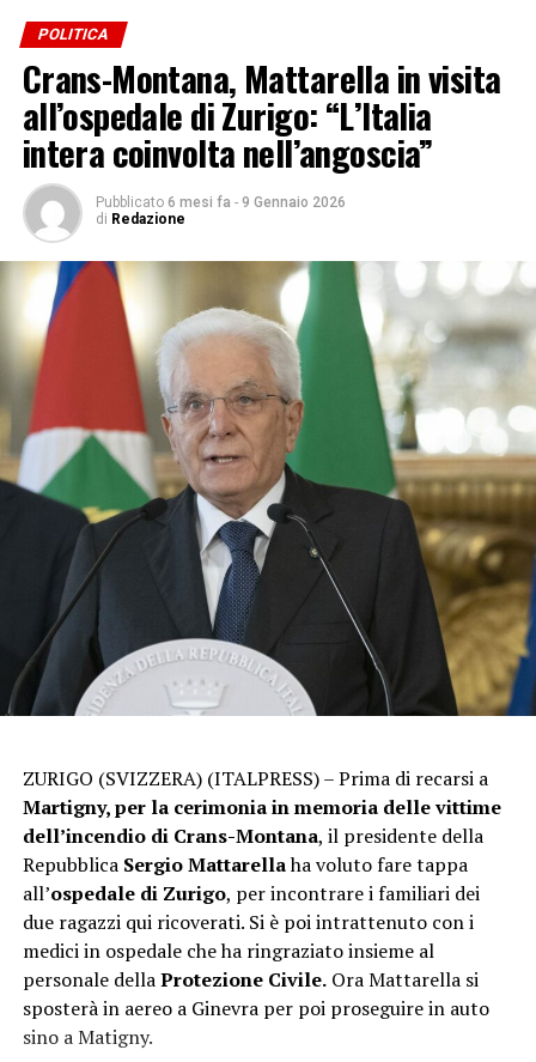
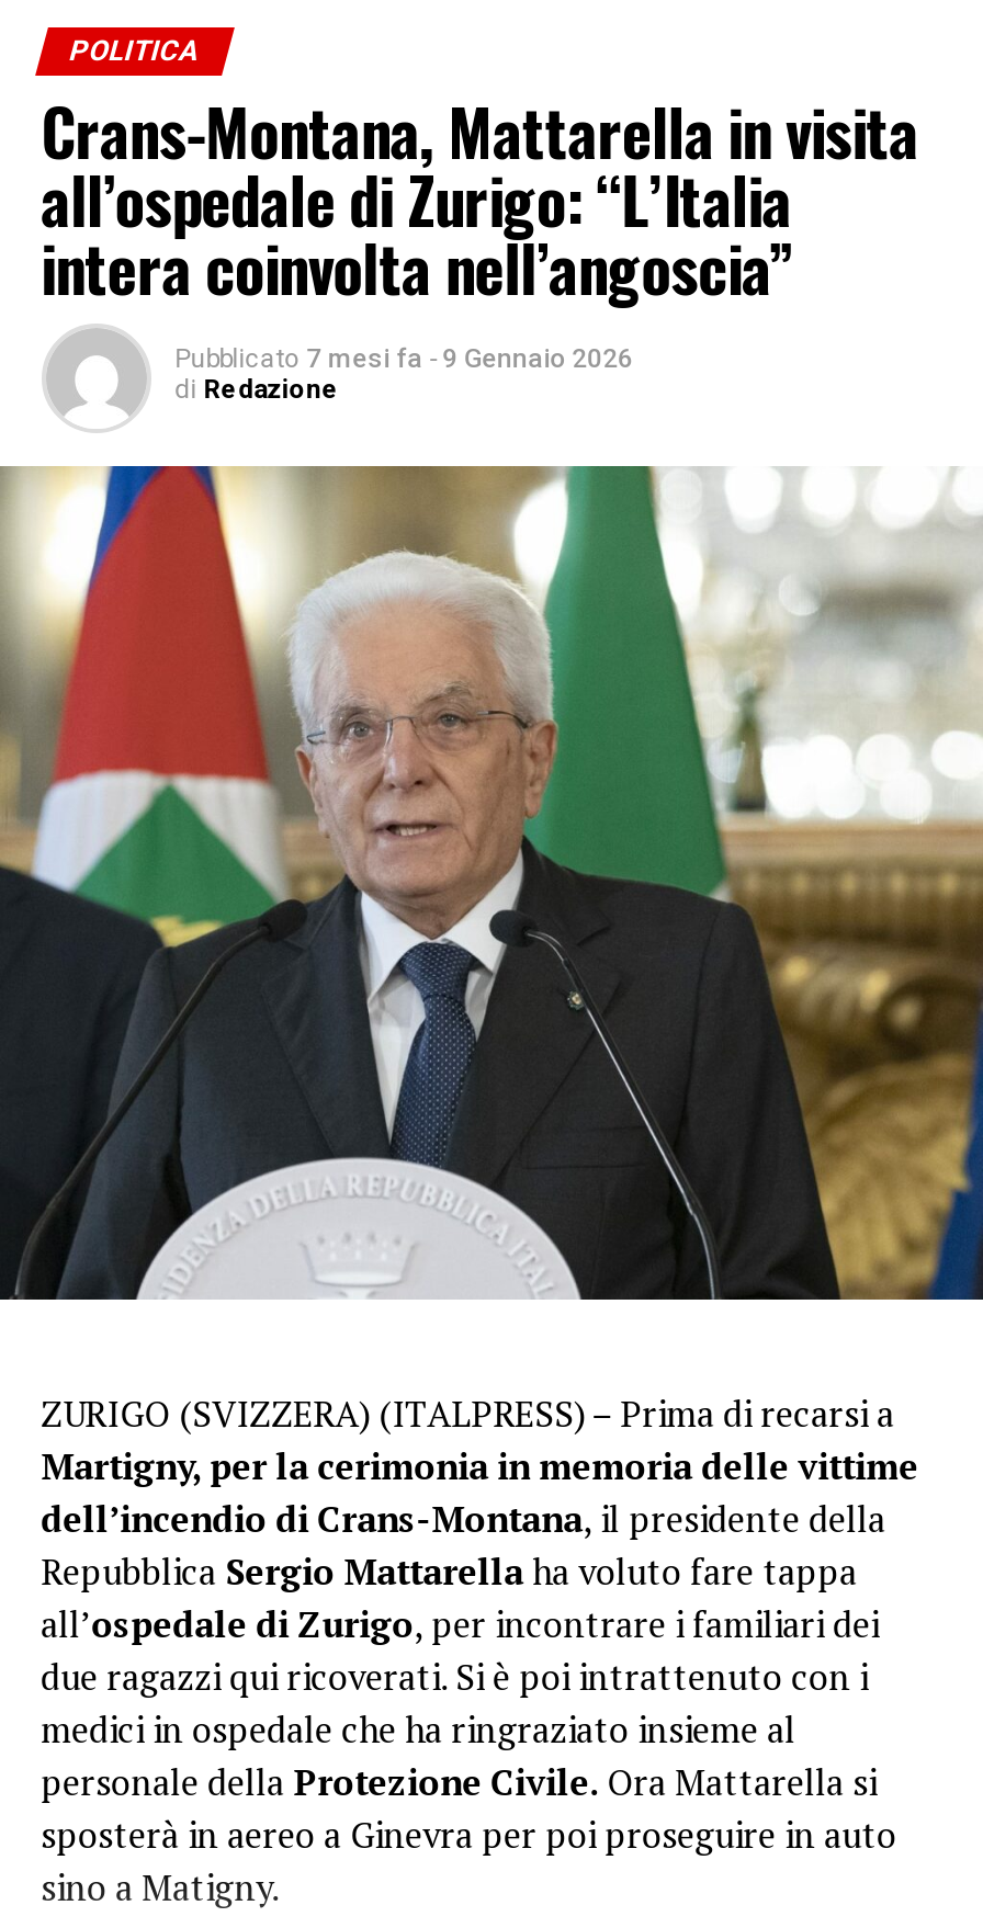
[95,194,345,211] Pubblicato 6 mesi fa - 9 Gennaio 2026 -> [175,343,633,374] Pubblicato 7 mesi fa - 9 Gennaio 2026

